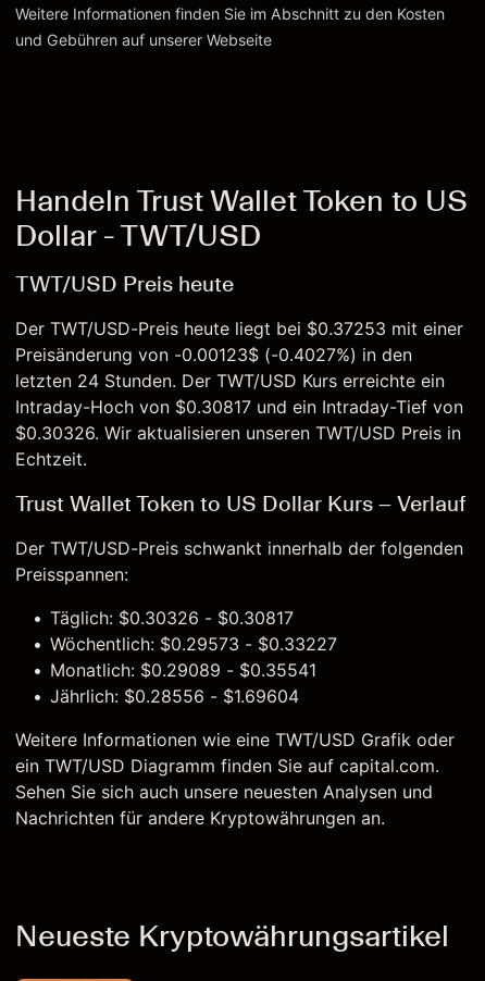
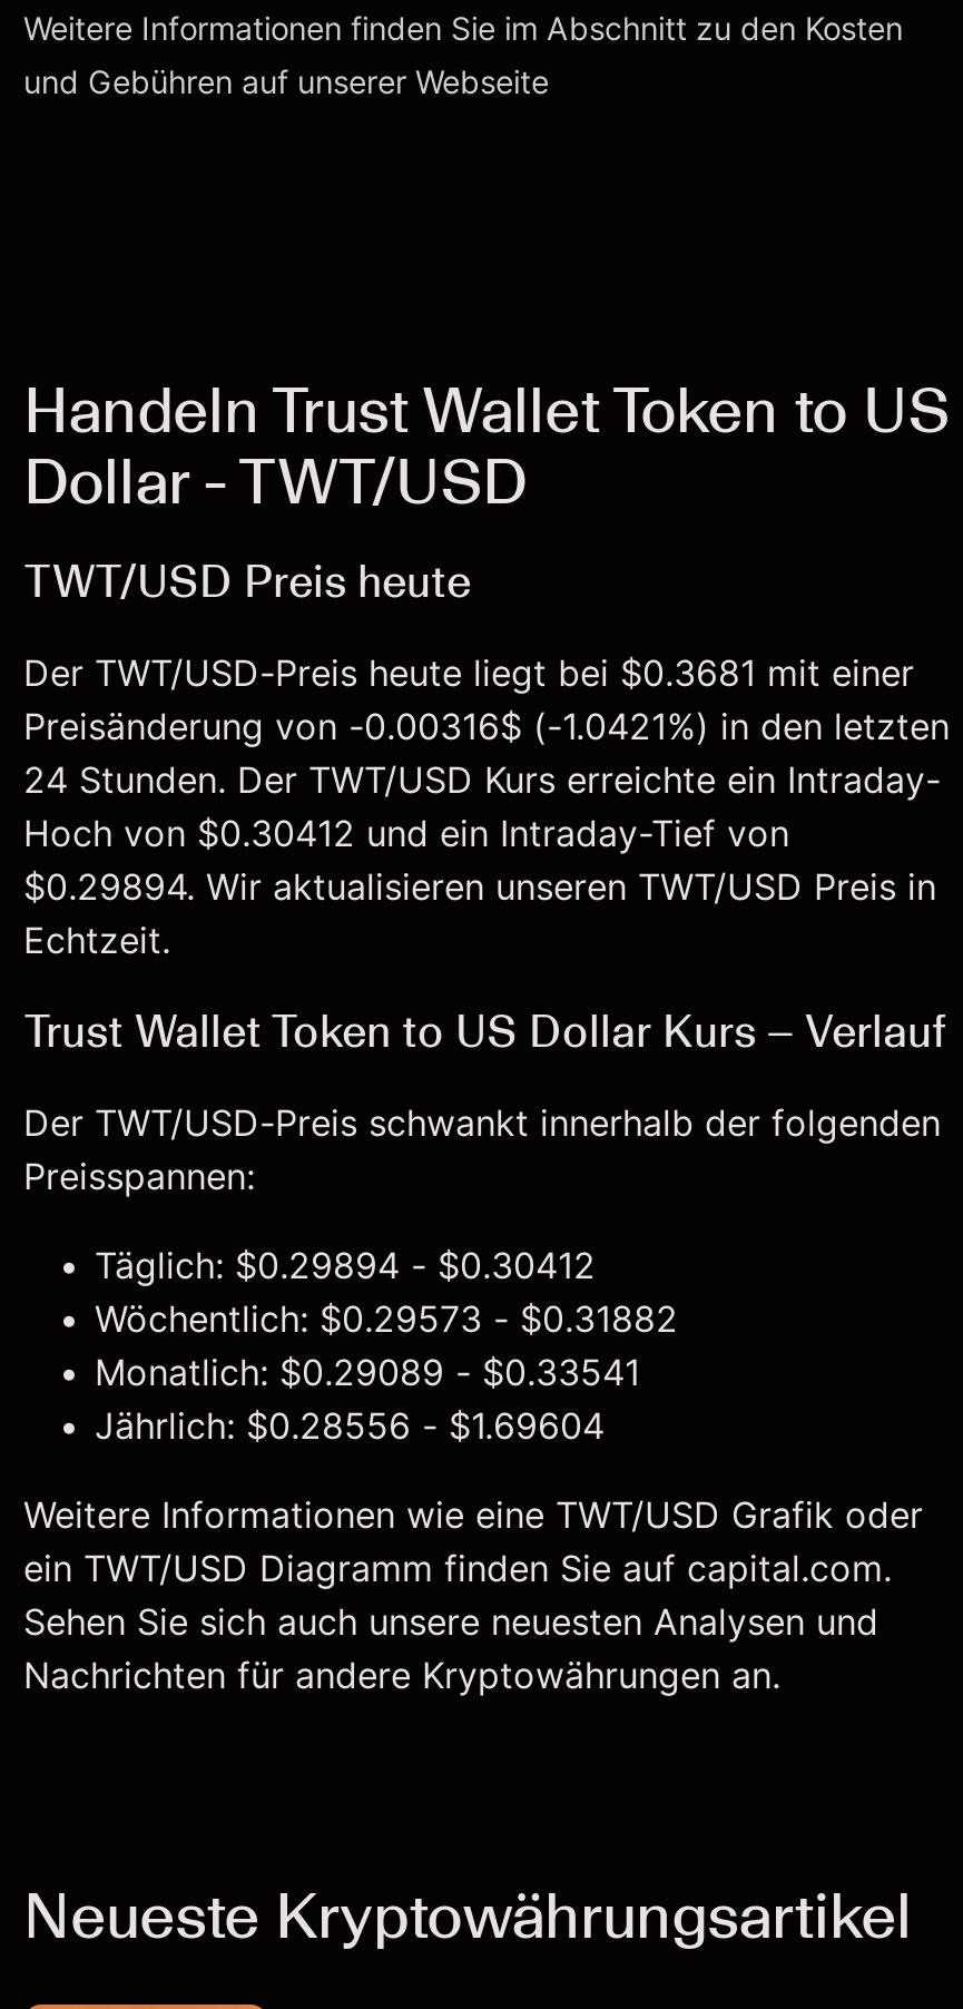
[15,318,463,444] Der TWT/USD-Preis heute liegt bei $0.37253 mit einer | Preisänderung von -0.00123$ (-0.4027%) in den | letzten 24 Stunden. Der TWT/USD Kurs erreichte ein | Intraday-Hoch von $0.30817 und ein Intraday-Tief von | $0.30326. Wir aktualisieren unseren TWT/USD Preis in -> [23,650,950,909] Der TWT/USD-Preis heute liegt bei $0.3681 mit einer | Preisänderung von -0.00316$ (-1.0421%) in den letzten | 24 Stunden. Der TWT/USD Kurs erreichte ein Intraday- | Hoch von $0.30412 und ein Intraday-Tief von | $0.29894. Wir aktualisieren unseren TWT/USD Preis in
[50,607,294,629] Täglich: $0.30326 - $0.30817 -> [95,1243,596,1287] Täglich: $0.29894 - $0.30412
[50,633,337,655] Wöchentlich: $0.29573 - $0.33227 -> [95,1296,678,1341] Wöchentlich: $0.29573 - $0.31882
[50,659,316,681] Monatlich: $0.29089 - $0.35541 -> [95,1350,640,1394] Monatlich: $0.29089 - $0.33541

